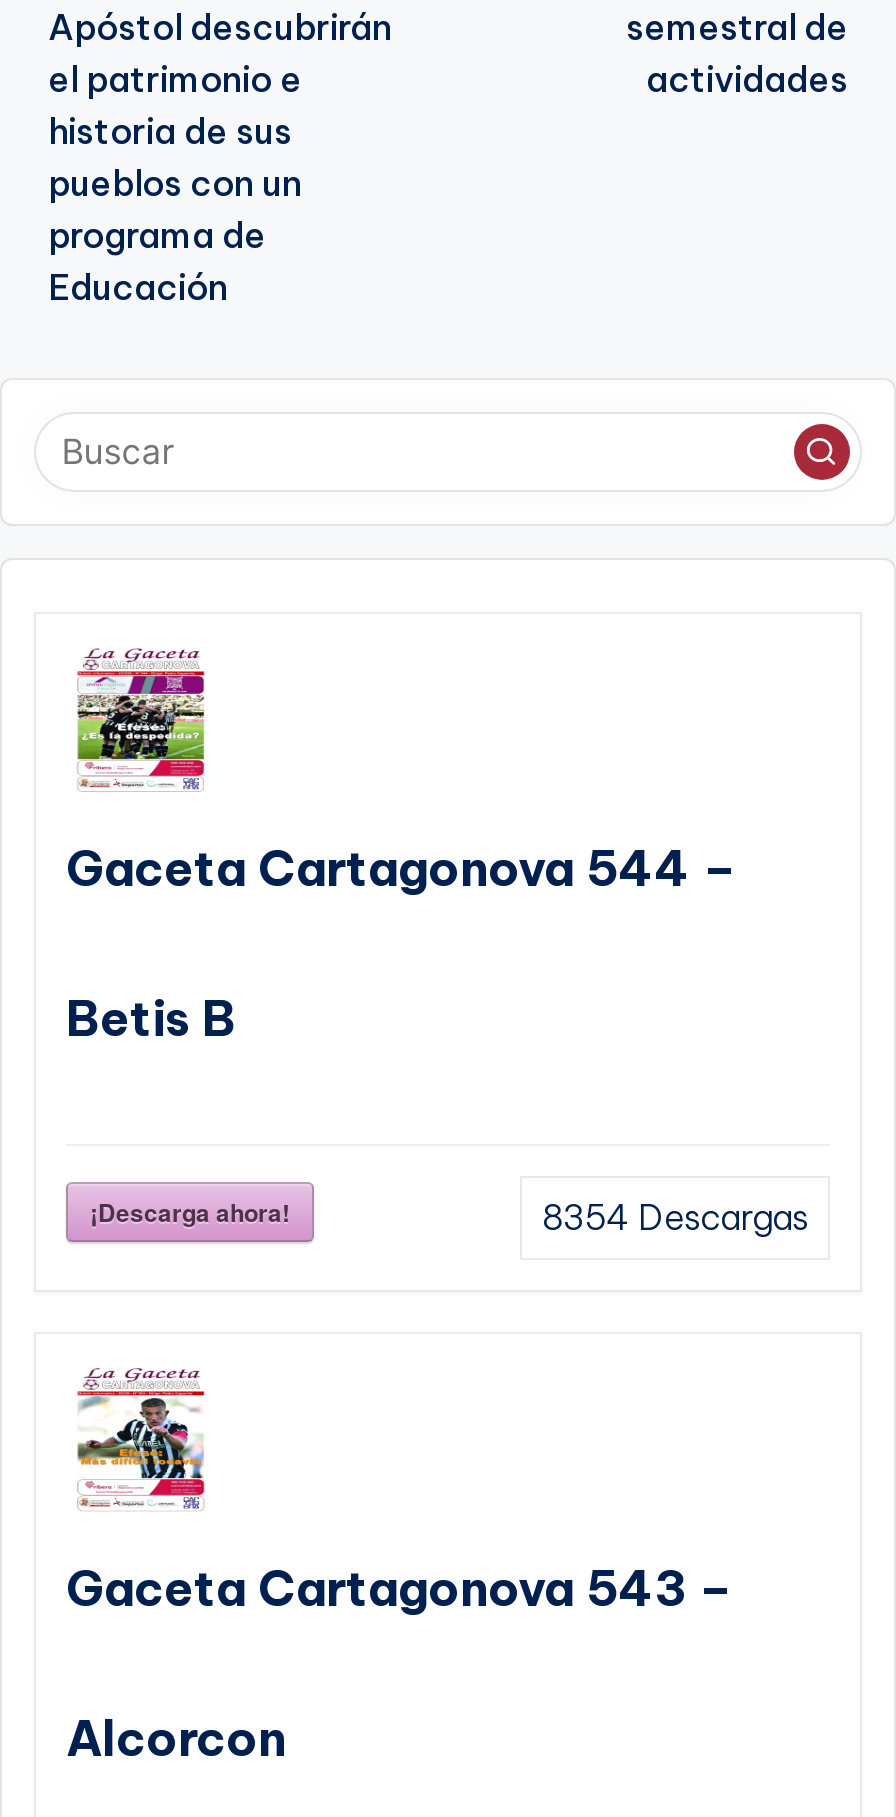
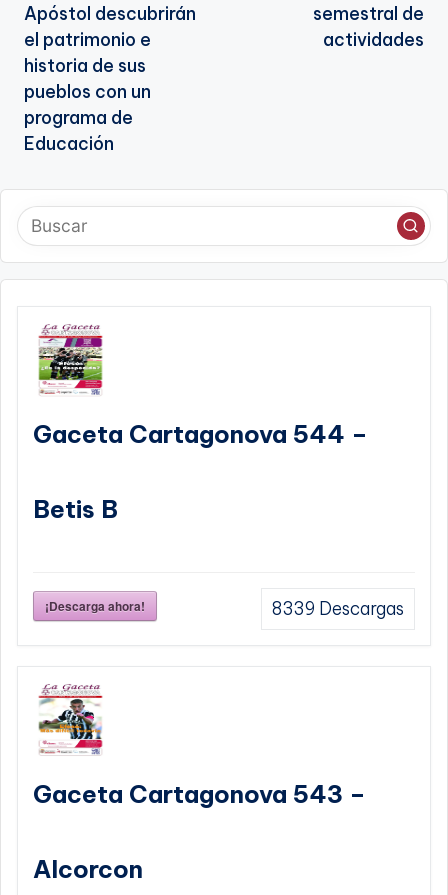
[542,1196,808,1240] 8354 Descargas -> [272,598,404,620] 8339 Descargas

